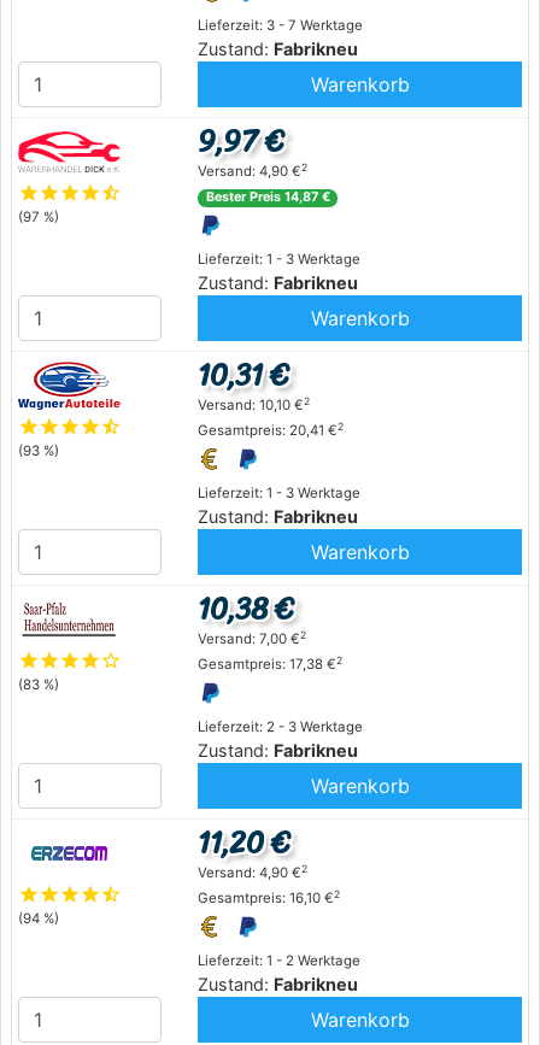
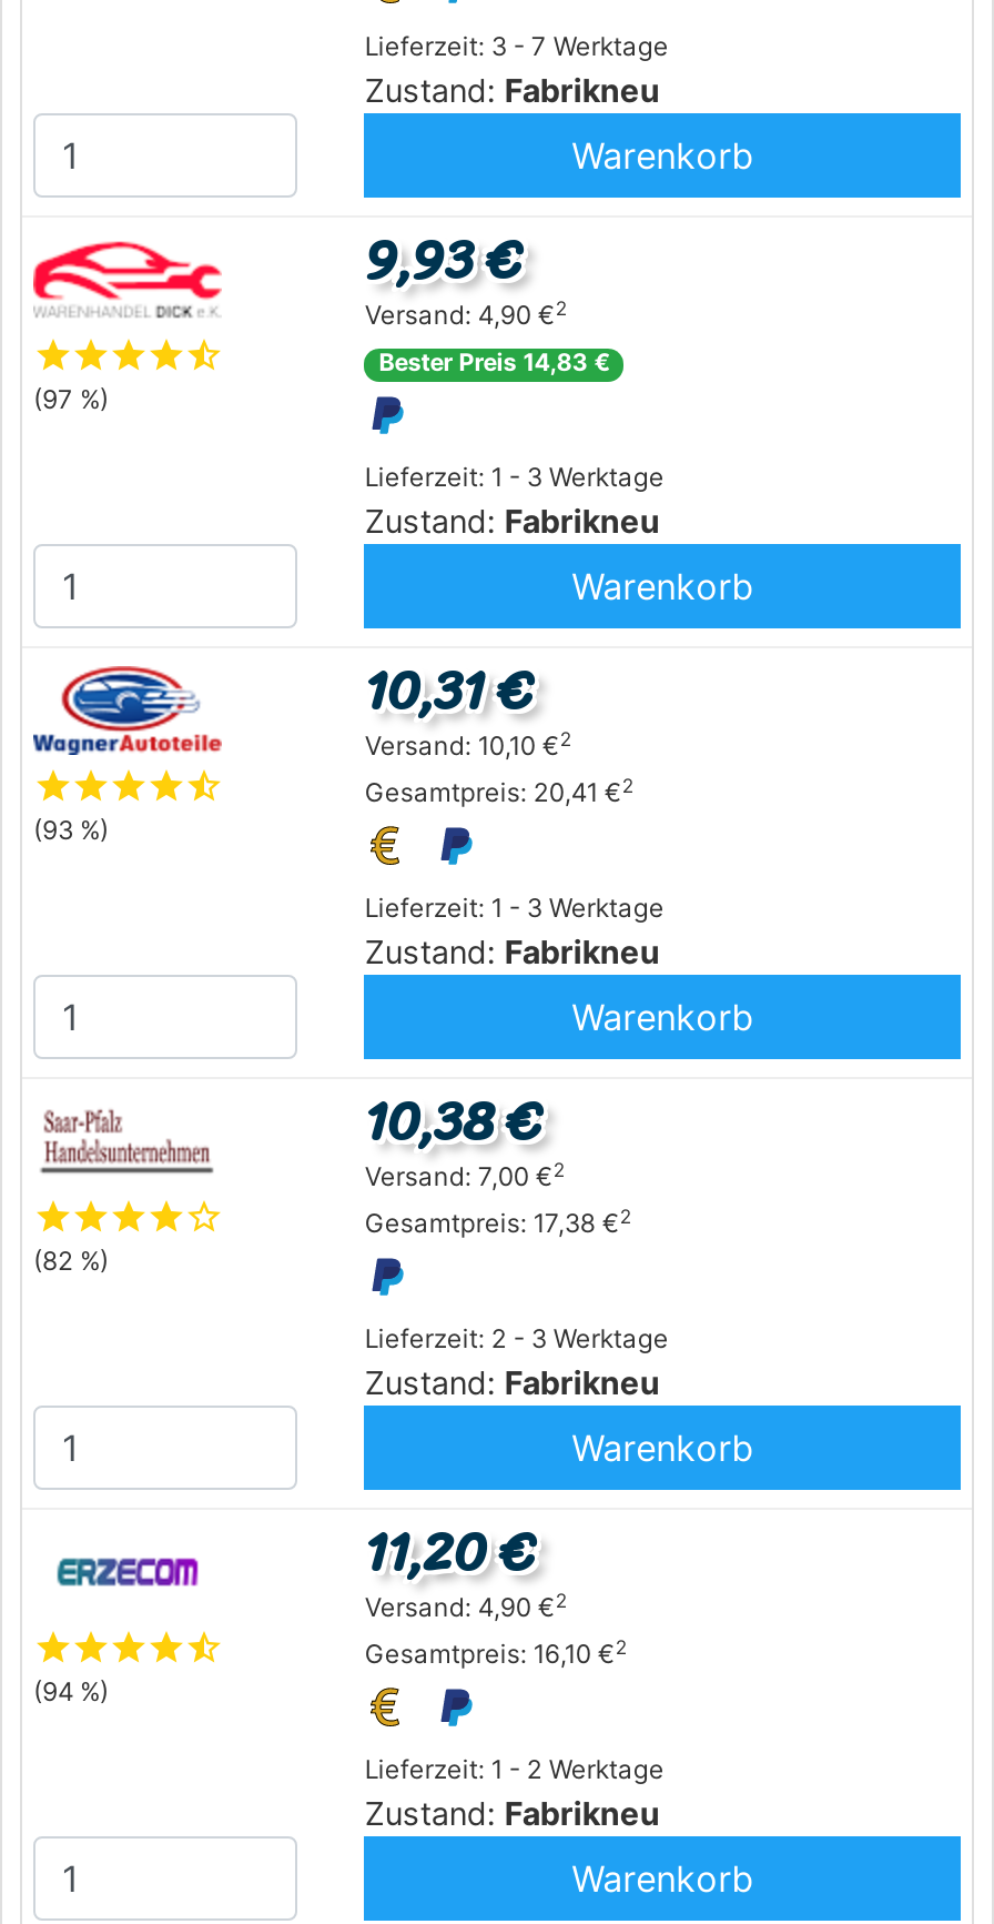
[198,116,285,167] 9,97 € -> [365,214,522,307] 9,93 €
[206,189,330,205] Bester Preis 14,87 € -> [379,349,610,378] Bester Preis 14,83 €
[18,676,59,693] (83 %) -> [33,1246,109,1277] (82 %)

